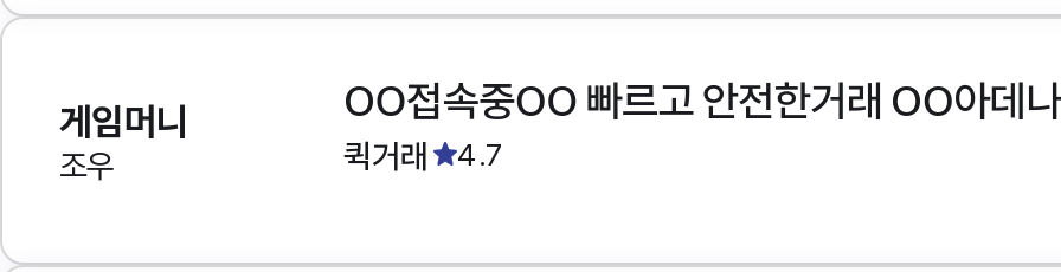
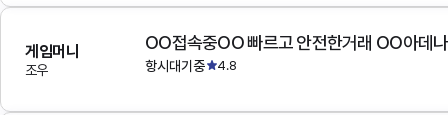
[343,136,504,174] 퀵거래 | 4.7 -> [145,57,237,73] 항시대기중 | 4.8

